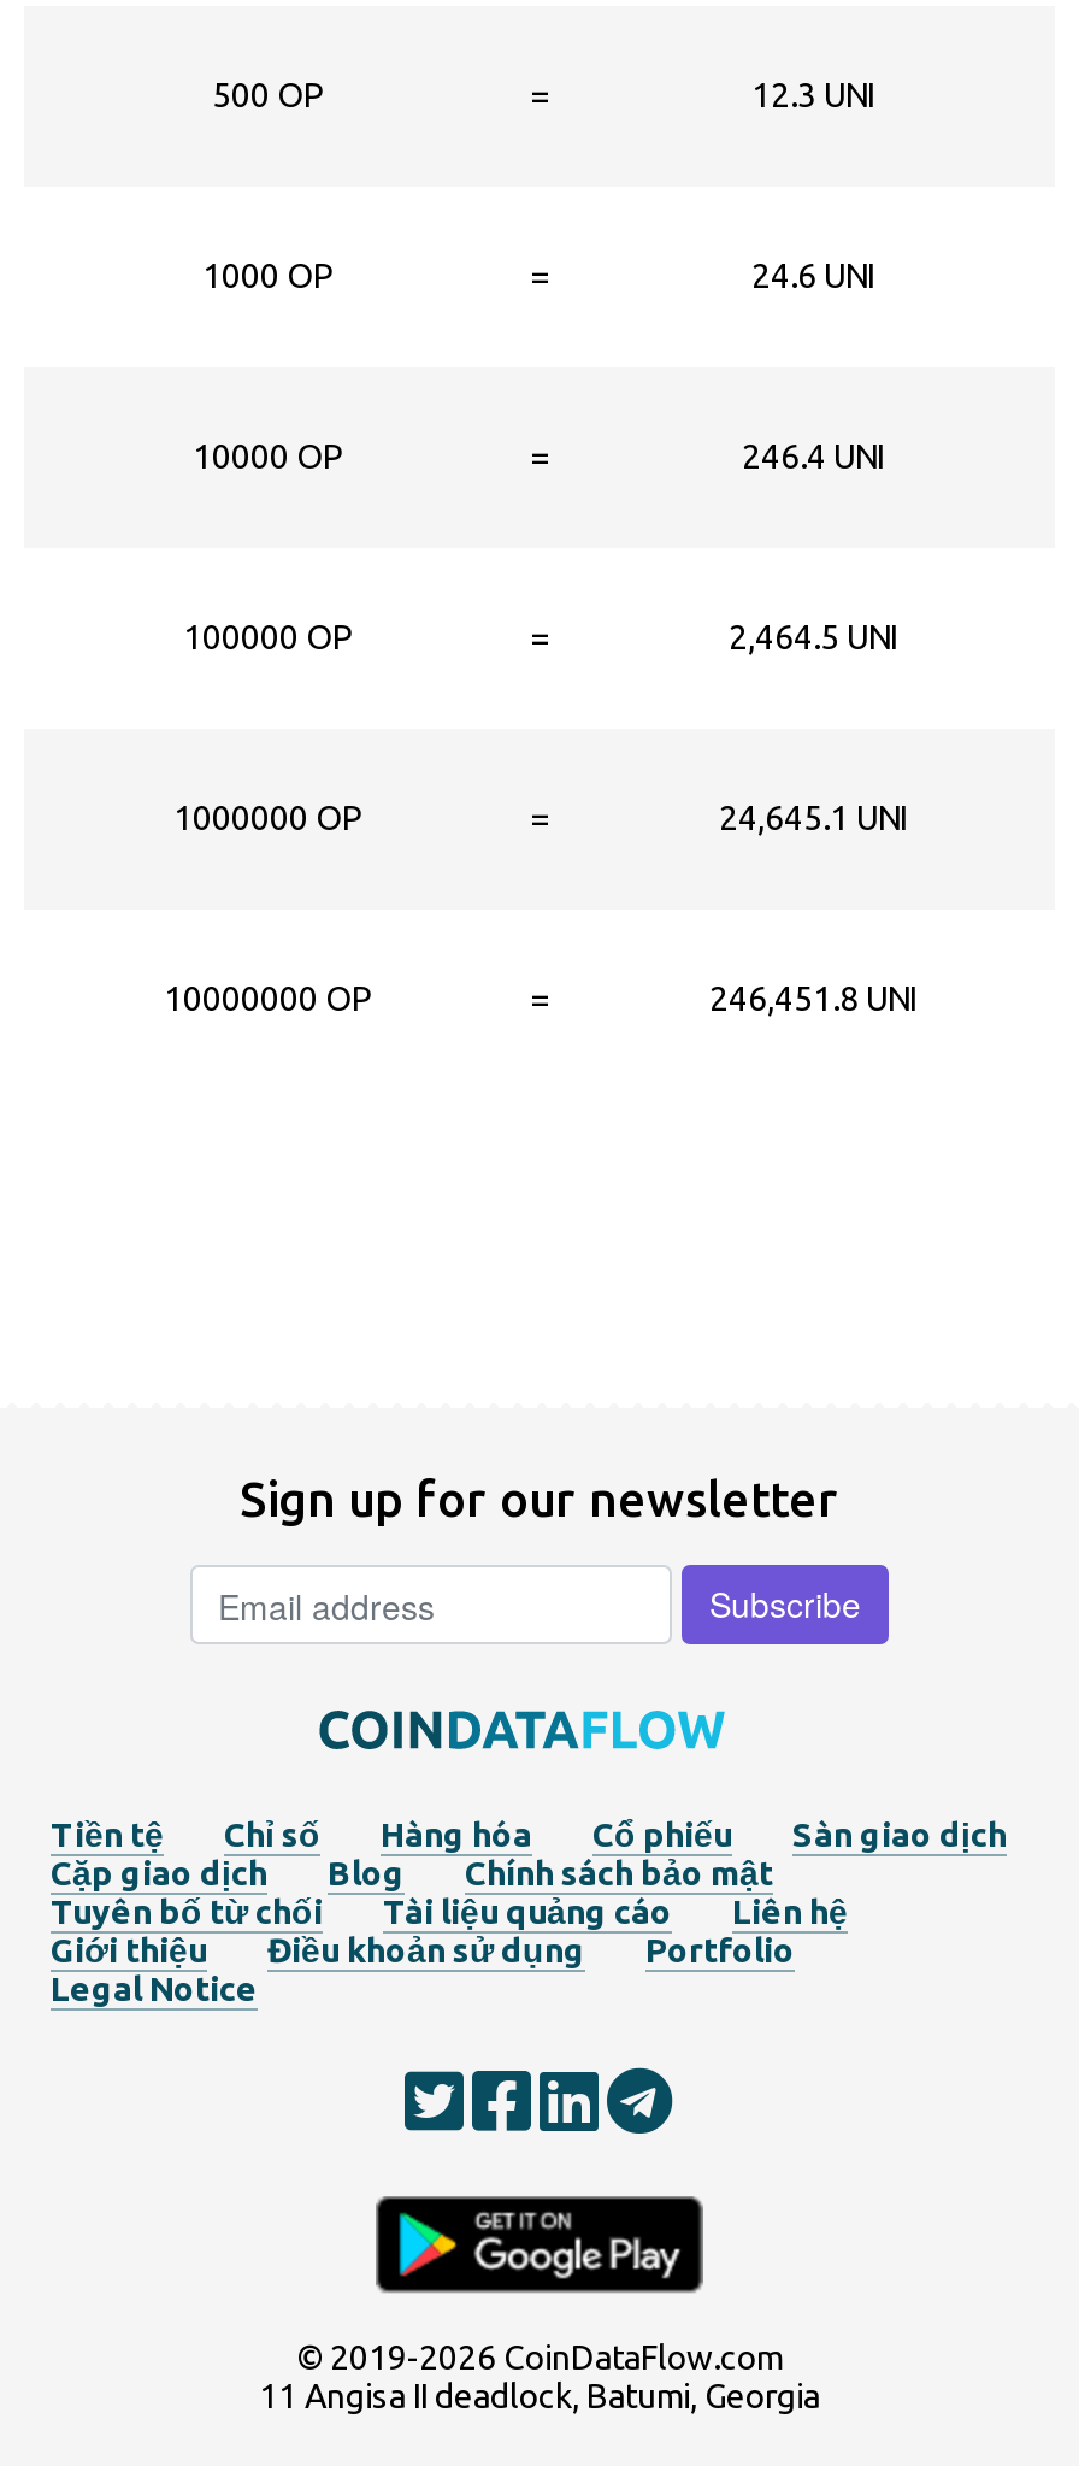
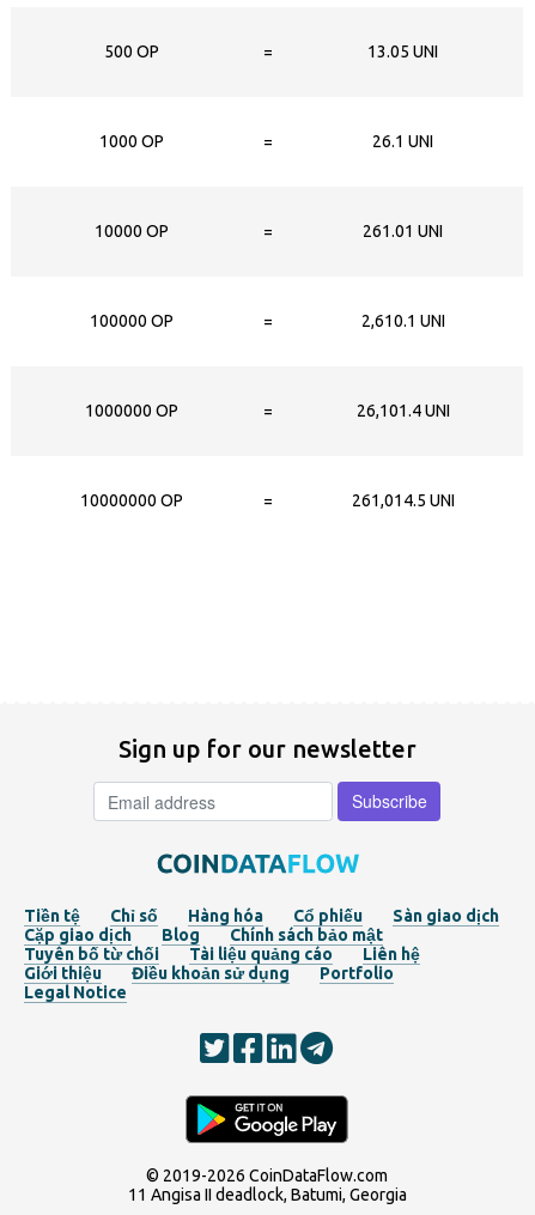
[751,76,874,114] 12.3 UNI -> [367,42,438,61] 13.05 UNI
[751,257,874,295] 24.6 UNI -> [372,132,433,151] 26.1 UNI
[742,437,884,476] 246.4 UNI -> [363,221,443,241] 261.01 UNI
[729,618,897,657] 2,464.5 UNI -> [361,311,445,330] 2,610.1 UNI
[719,799,907,837] 24,645.1 UNI -> [356,401,449,420] 26,101.4 UNI
[709,979,916,1018] 246,451.8 UNI -> [351,491,454,510] 261,014.5 UNI

